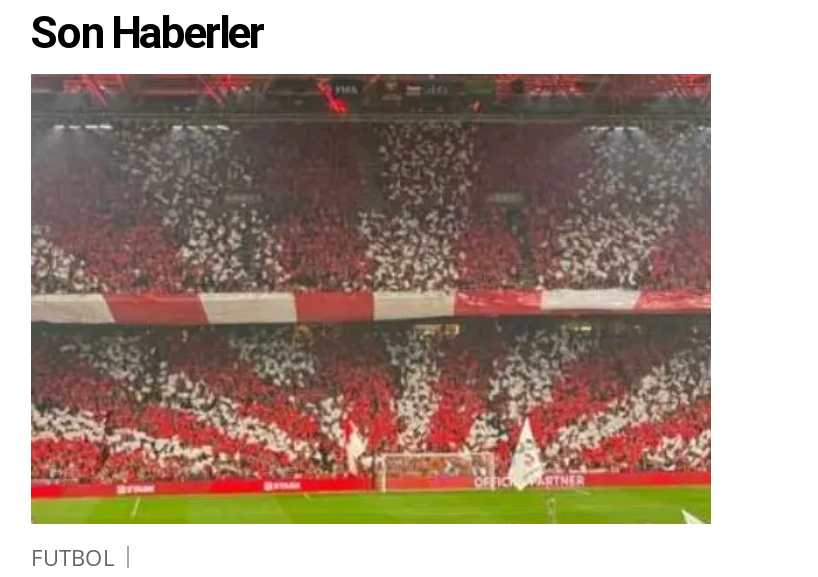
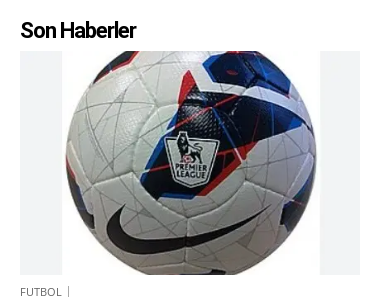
[29,71,713,527] [image] -> [20,50,360,276] [image]

